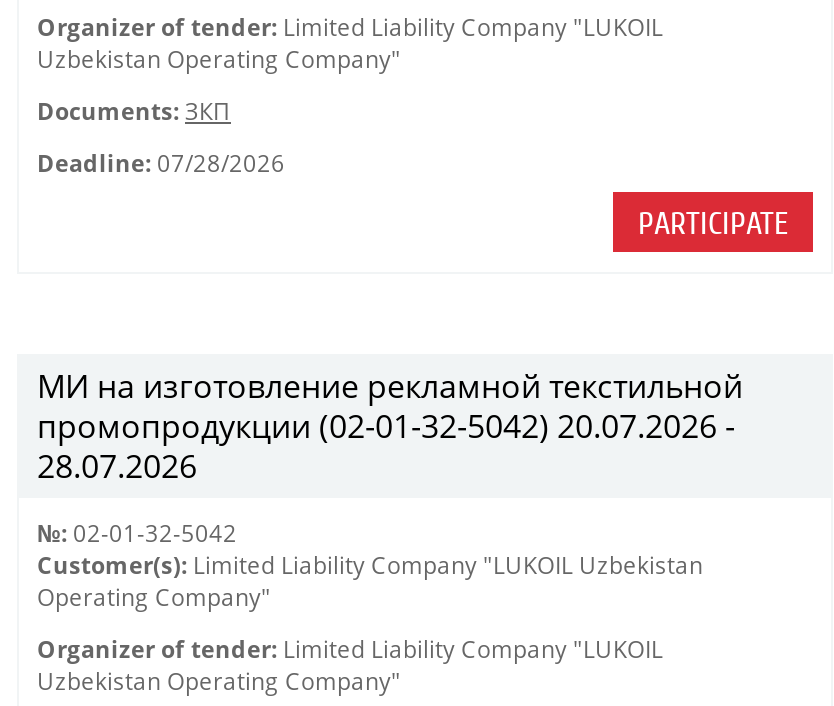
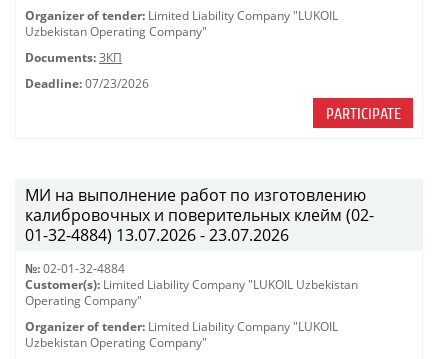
[37,148,285,178] Deadline: 07/28/2026 -> [25,76,149,91] Deadline: 07/23/2026
[37,364,743,488] МИ на изготовление рекламной текстильной | промопродукции (02-01-32-5042) 20.07.2026 - | 28.07.2026 -> [25,184,374,246] МИ на выполнение работ по изготовлению | калибровочных и поверительных клейм (02- | 01-32-4884) 13.07.2026 - 23.07.2026
[37,518,237,548] №: 02-01-32-5042 -> [25,261,125,276] №: 02-01-32-4884

